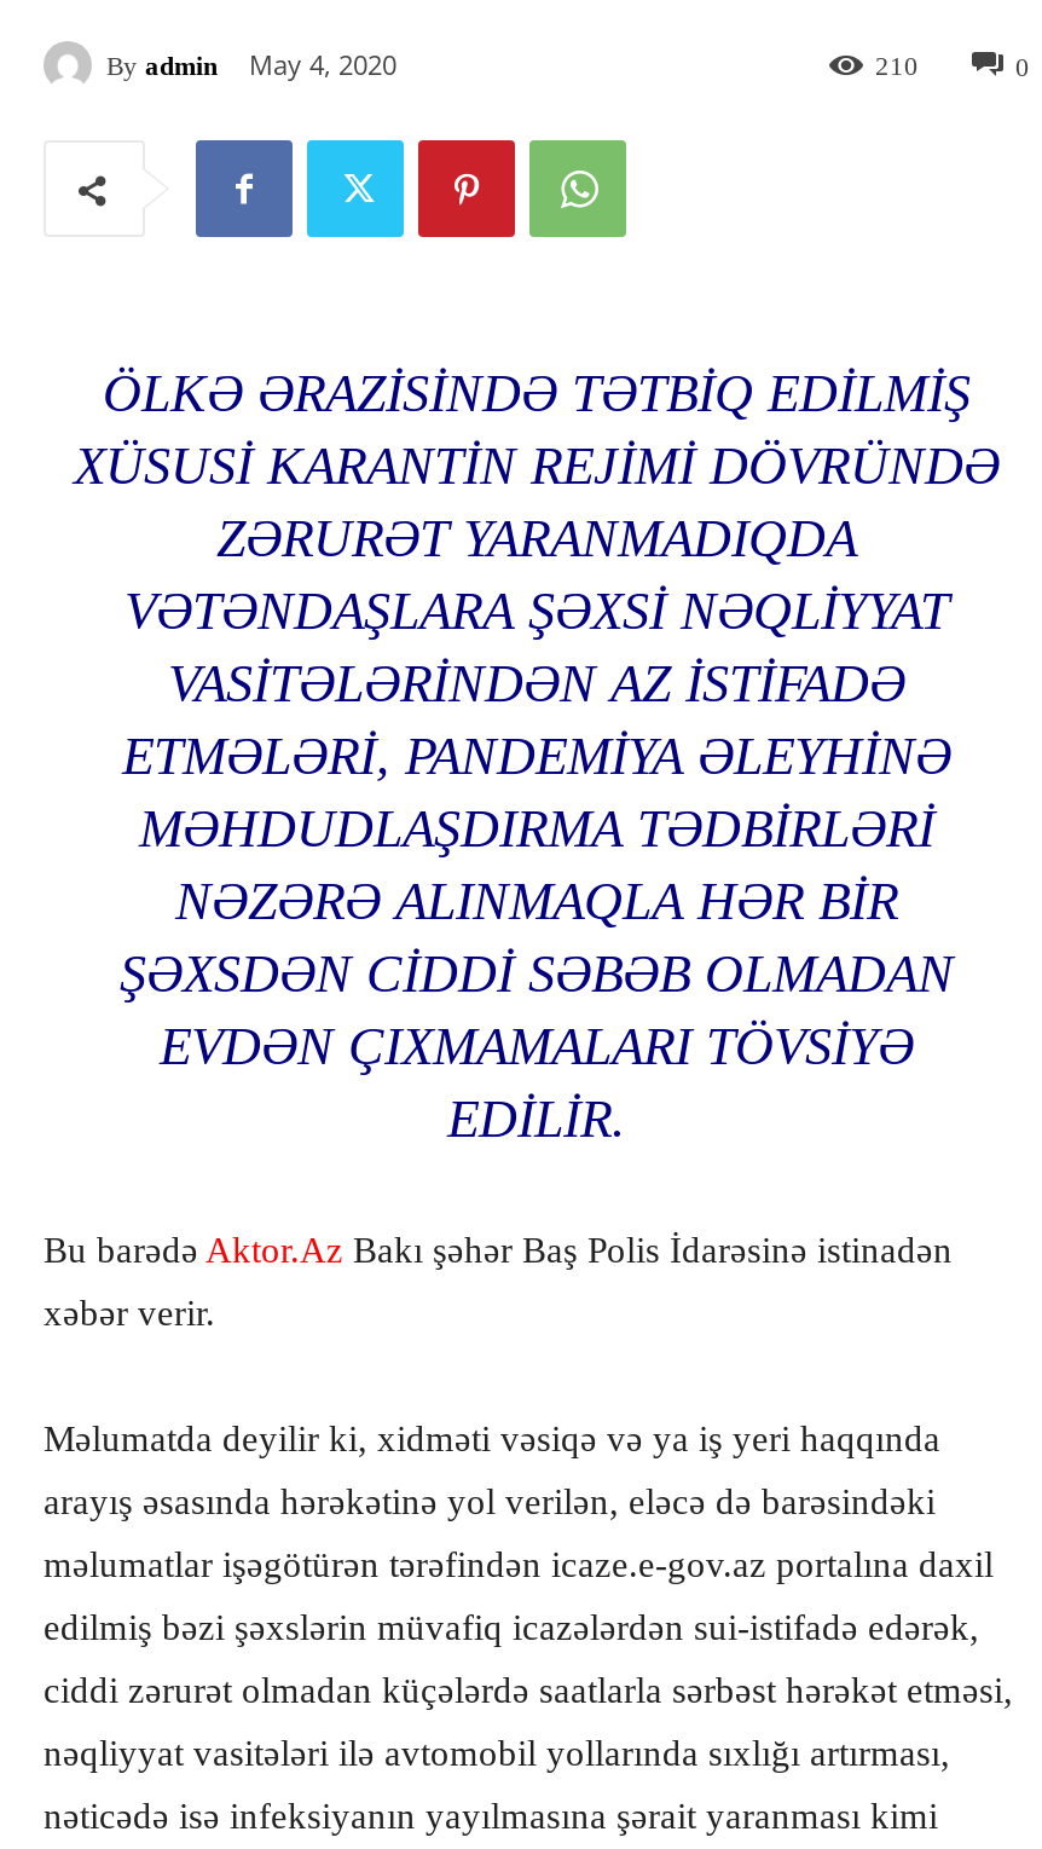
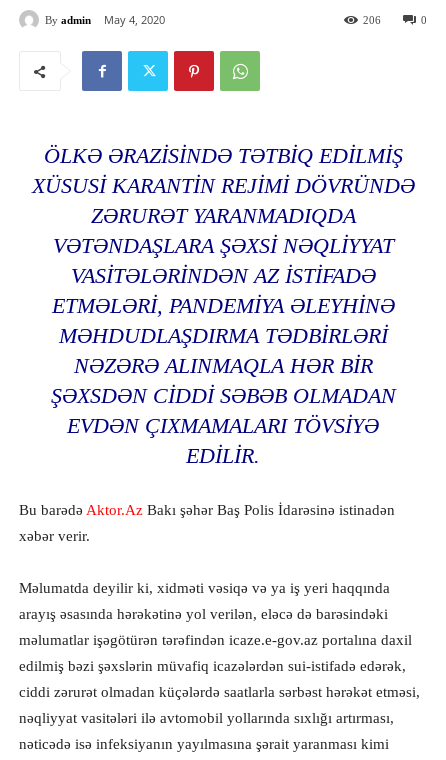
[875,51,919,80] 210 -> [363,14,381,26] 206

